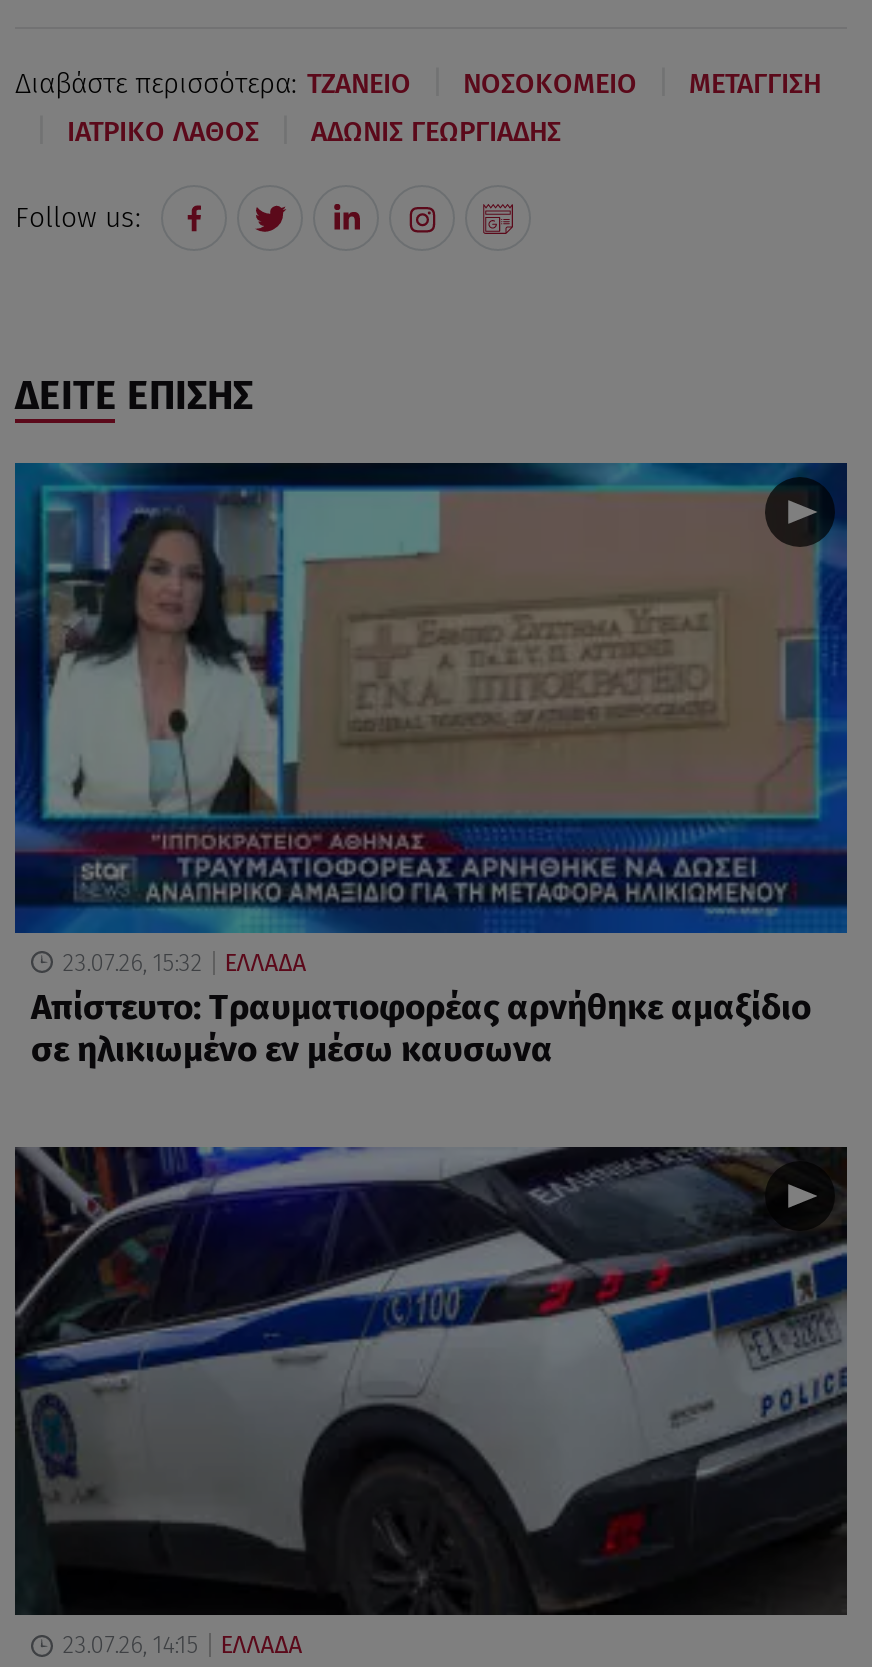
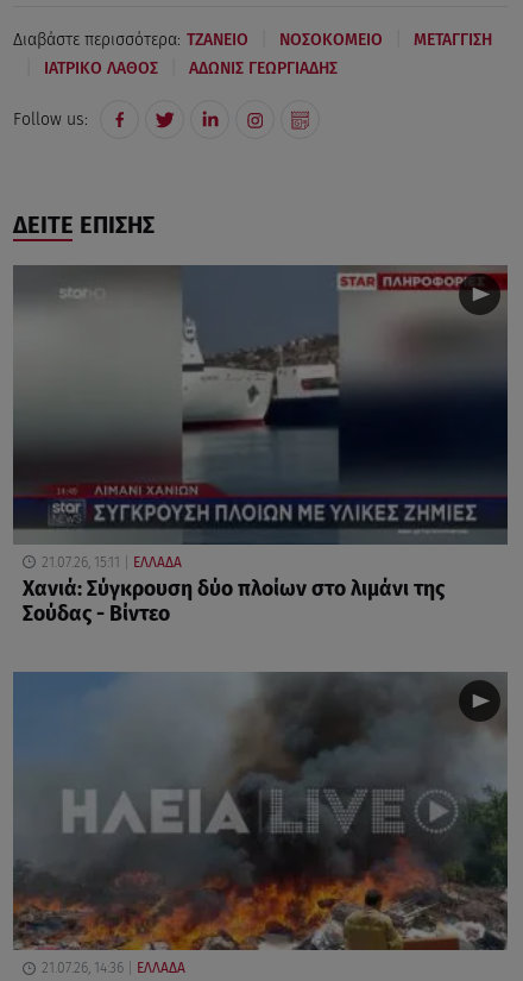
[13,461,849,976] [image] | 23.07.26, 15:32 ΕΛΛΑΔΑ -> [12,264,509,570] [image] | 21.07.26, 15:11 ΕΛΛΑΔΑ
[31,986,811,1070] Απίστευτο: Tραυματιοφορέας αρνήθηκε αμαξίδιο | σε ηλικιωμένο εν μέσω καυσωνα -> [23,576,445,626] Χανιά: Σύγκρουση δύο πλοίων στο λιμάνι της | Σούδας - Βίντεο
[13,1145,849,1659] [image] | 23.07.26, 14:15 ΕΛΛΑΔΑ -> [12,671,509,976] [image] | 21.07.26, 14:36 ΕΛΛΑΔΑ

